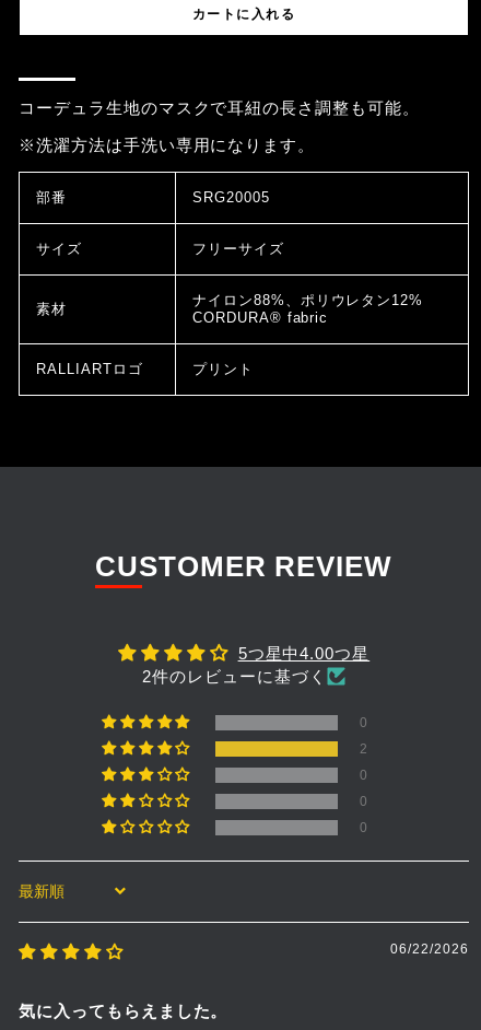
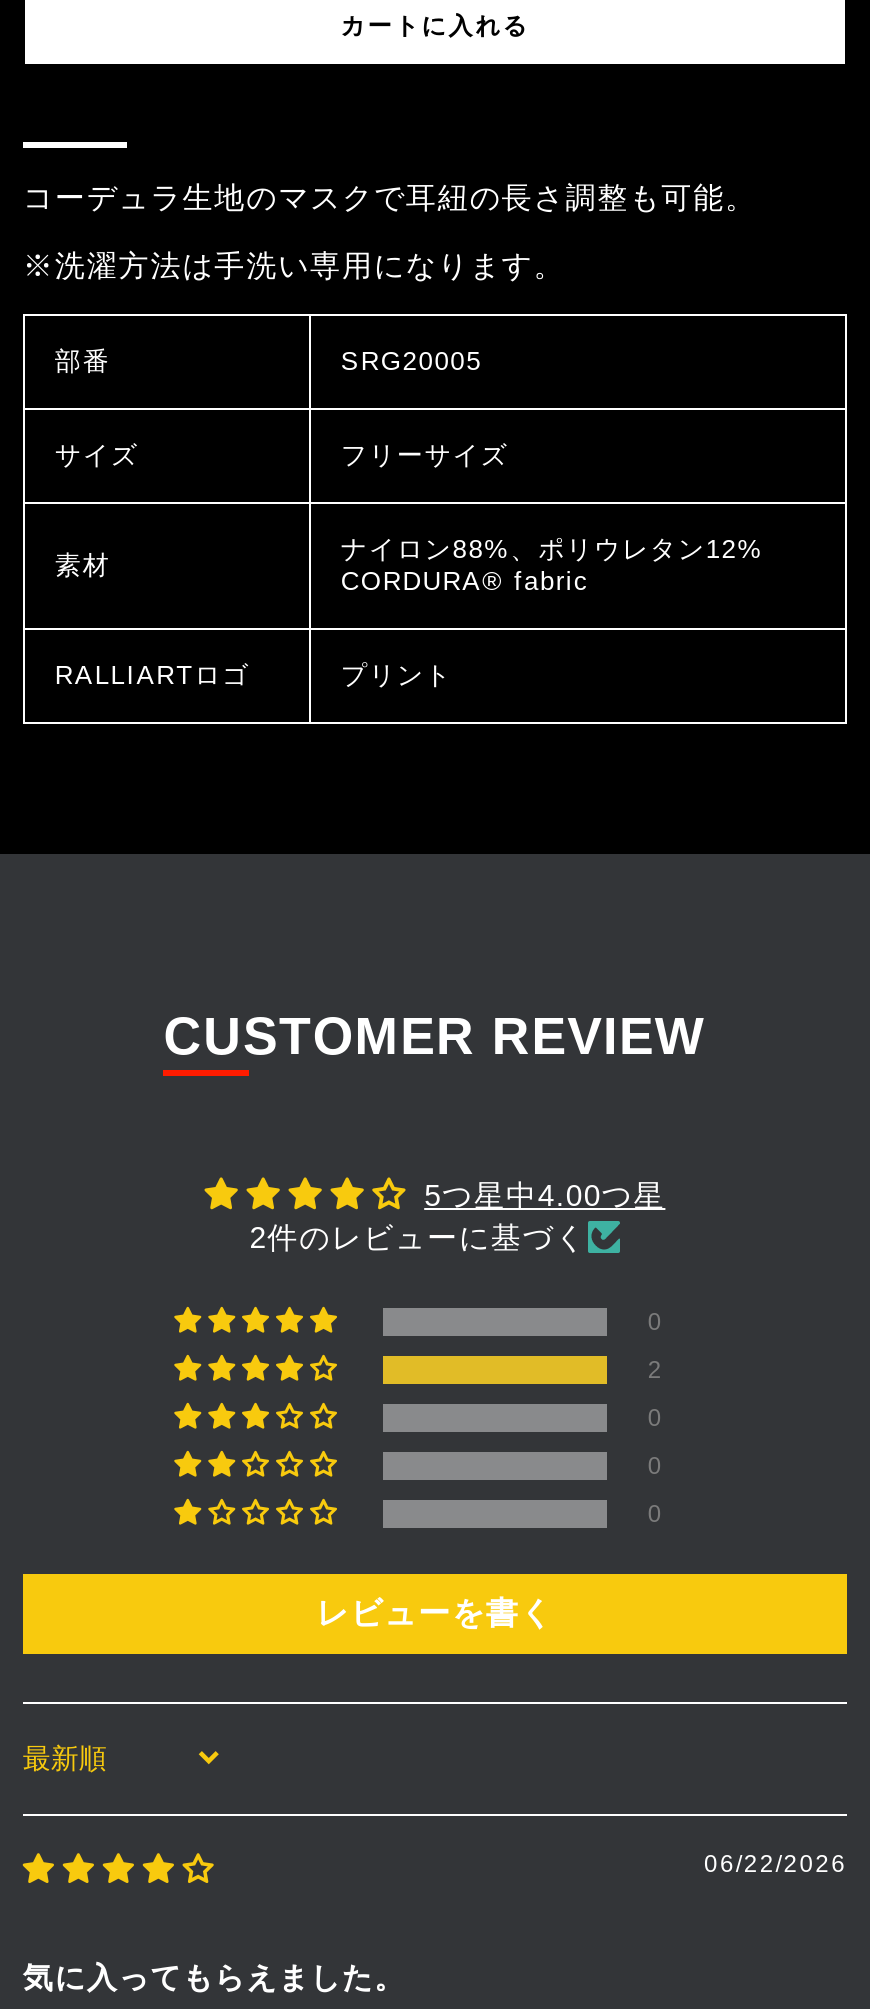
none -> [316,1595,554,1629] レビューを書く

